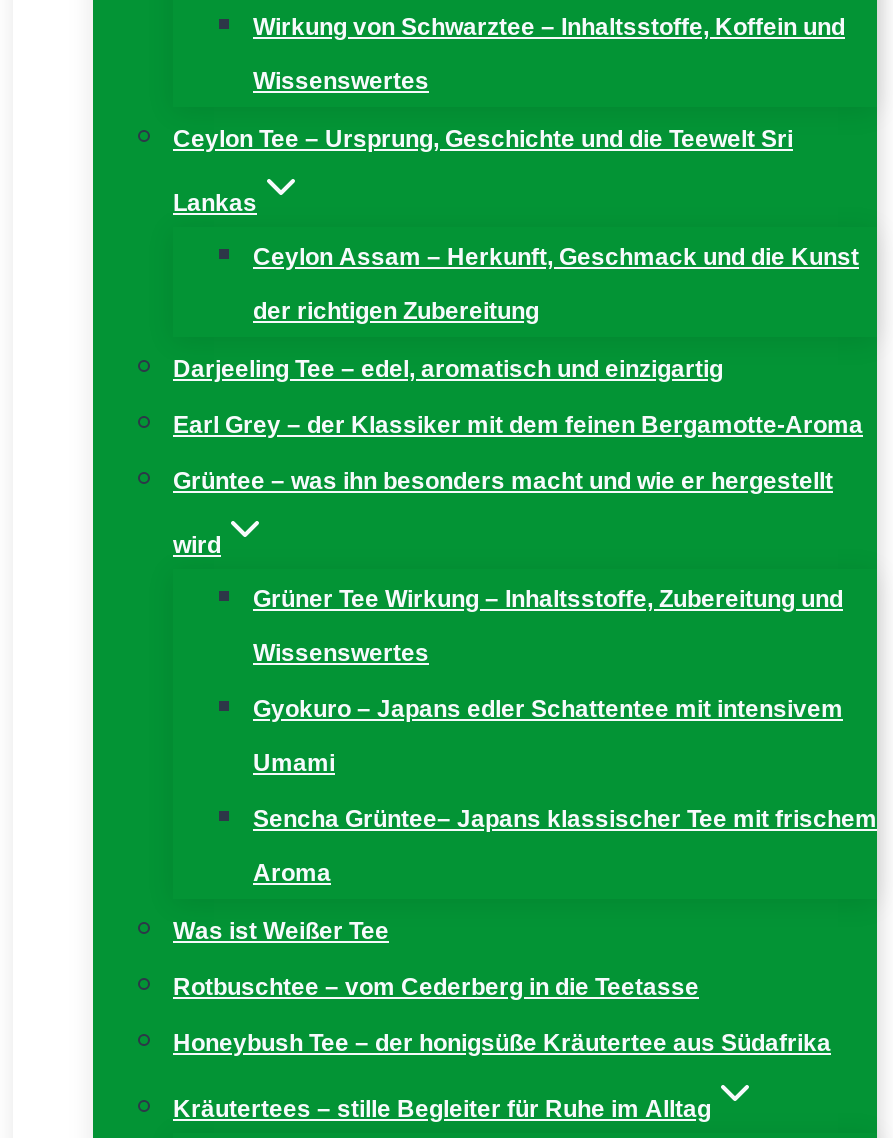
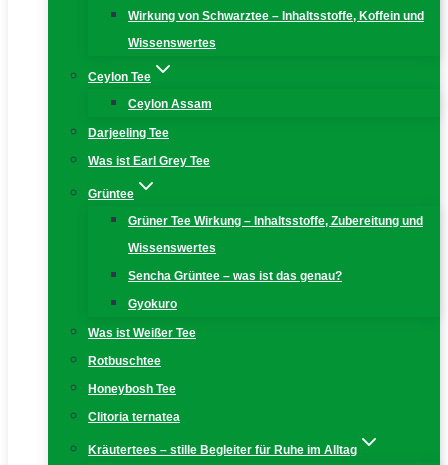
[173,125,863,559] Ceylon Tee – Ursprung, Geschichte und die Teewelt Sri | Lankas | Ceylon Assam – Herkunft, Geschmack und die Kunst | der richtigen Zubereitung | Darjeeling Tee – edel, aromatisch und einzigartig | Earl Grey – der Klassiker mit dem feinen Bergamotte-Aroma | Grüntee – was ihn besonders macht und wie er hergestellt | wird -> [88,70,212,201] Ceylon Tee | Ceylon Assam | Darjeeling Tee | Was ist Earl Grey Tee | Grüntee
[253,695,877,887] Gyokuro – Japans edler Schattentee mit intensivem | Umami | Sencha Grüntee– Japans klassischer Tee mit frischem | Aroma -> [128,269,342,311] Sencha Grüntee – was ist das genau? | Gyokuro
moved [173,917,389,945] -> [88,326,196,340]: Was ist Weißer Tee
[173,973,831,1057] Rotbuschtee – vom Cederberg in die Teetasse | Honeybush Tee – der honigsüße Kräutertee aus Südafrika -> [88,354,180,424] Rotbuschtee | Honeybosh Tee | Clitoria ternatea

